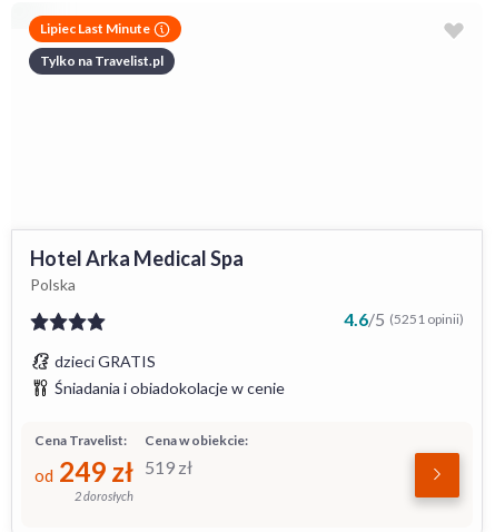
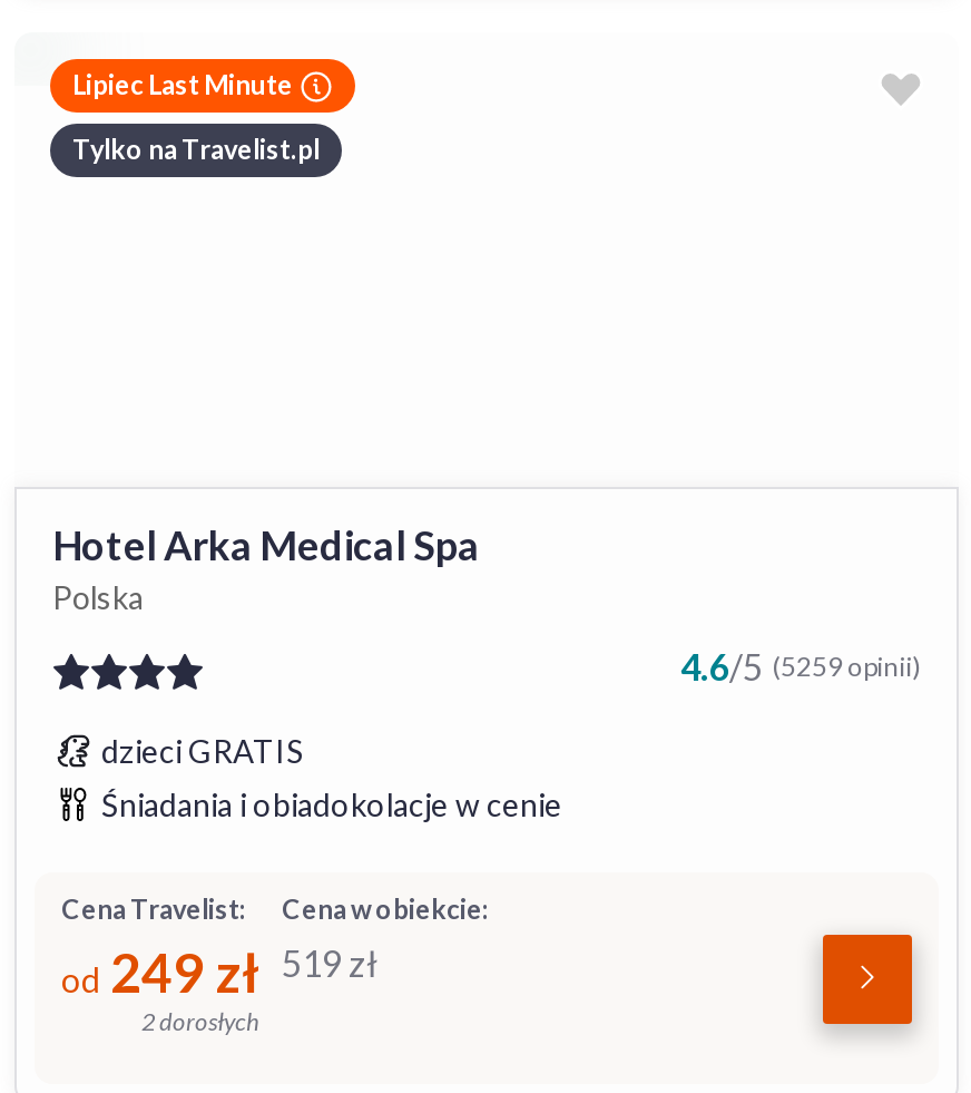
[344,308,464,329] 4.6/5 (5251 opinii) -> [680,645,921,687] 4.6/5 (5259 opinii)

